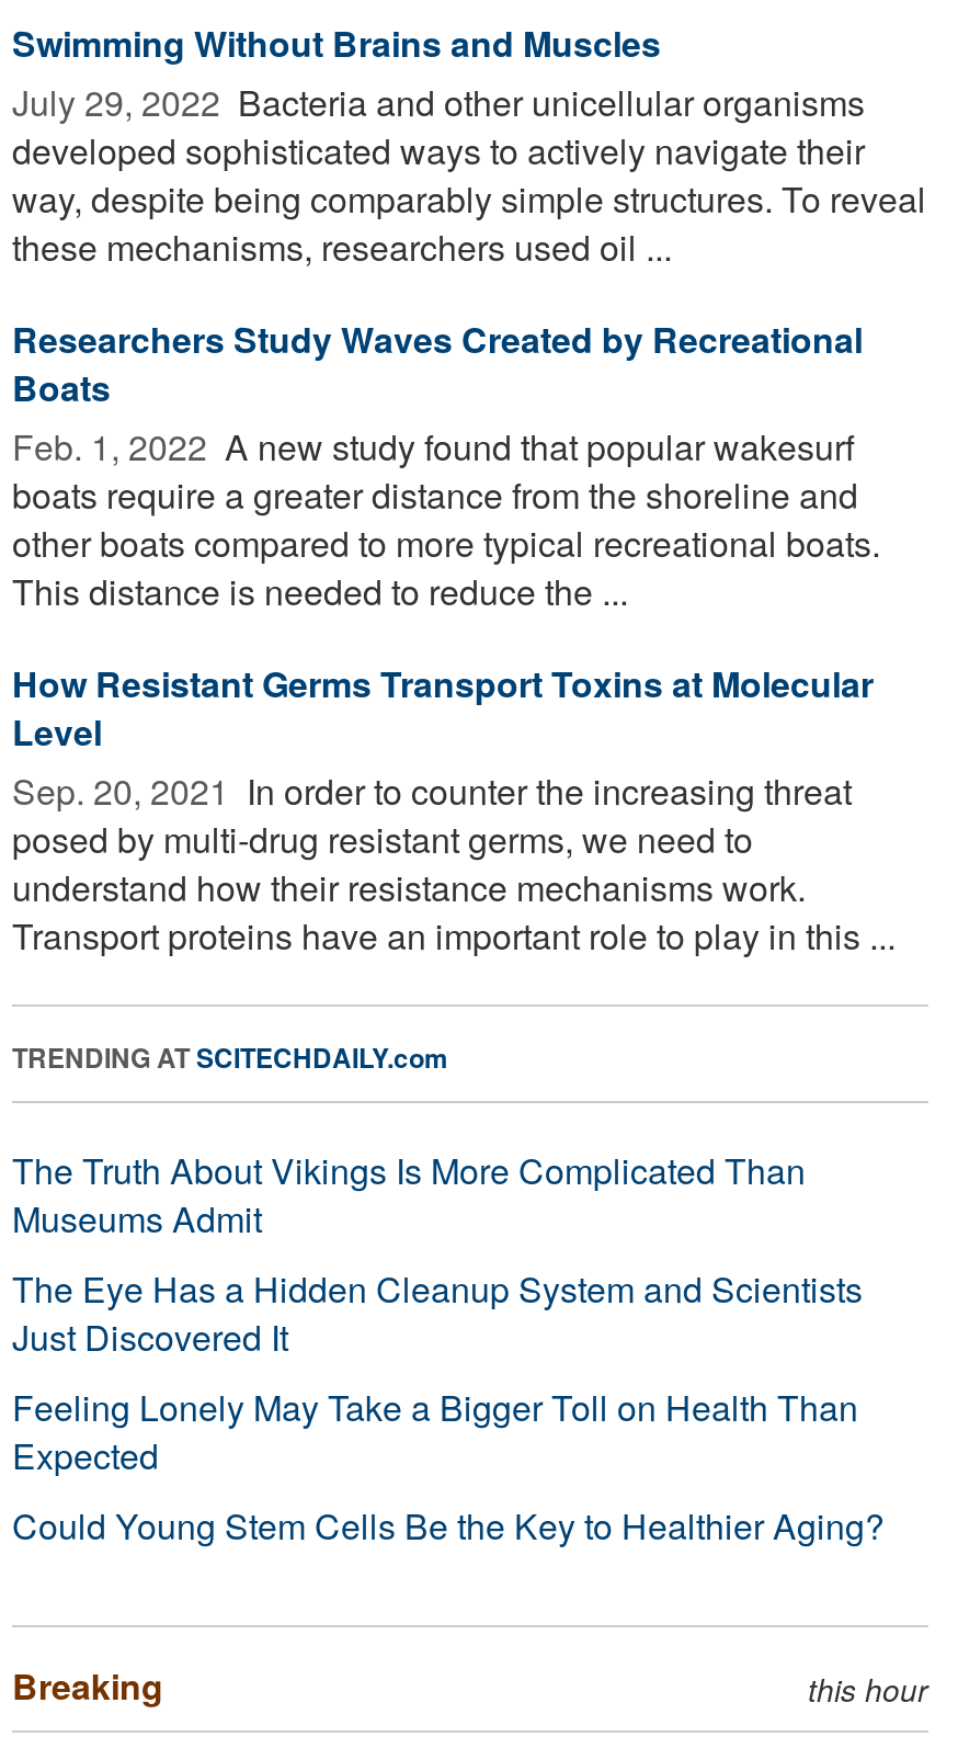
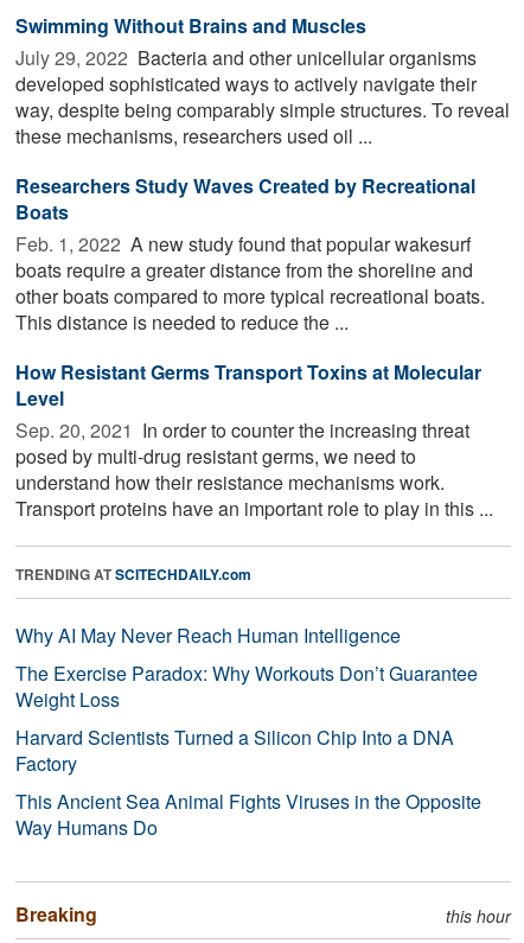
[12,1144,885,1550] The Truth About Vikings Is More Complicated Than | Museums Admit | The Eye Has a Hidden Cleanup System and Scientists | Just Discovered It | Feeling Lonely May Take a Bigger Toll on Health Than | Expected | Could Young Stem Cells Be the Key to Healthier Aging? -> [15,621,481,841] Why AI May Never Reach Human Intelligence | The Exercise Paradox: Why Workouts Don’t Guarantee | Weight Loss | Harvard Scientists Turned a Silicon Chip Into a DNA | Factory | This Ancient Sea Animal Fights Viruses in the Opposite | Way Humans Do

